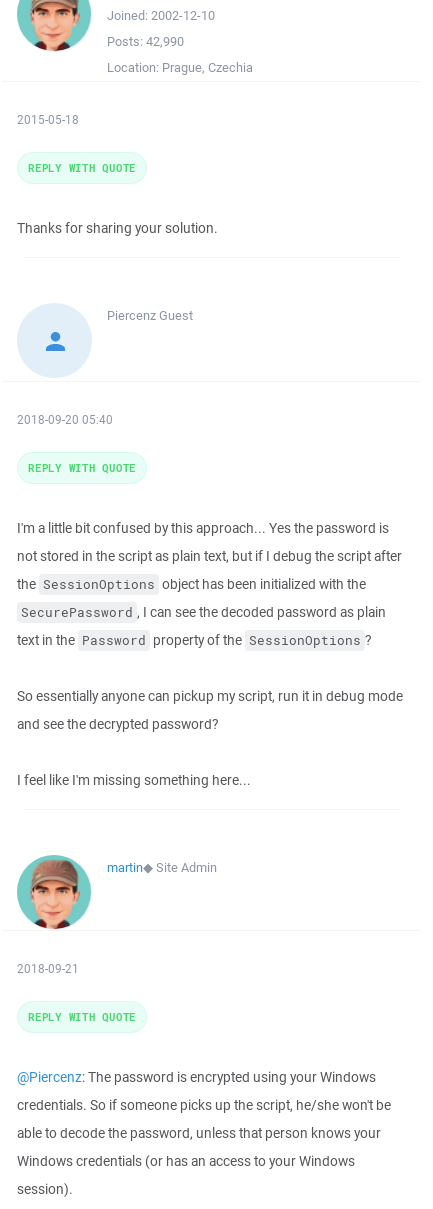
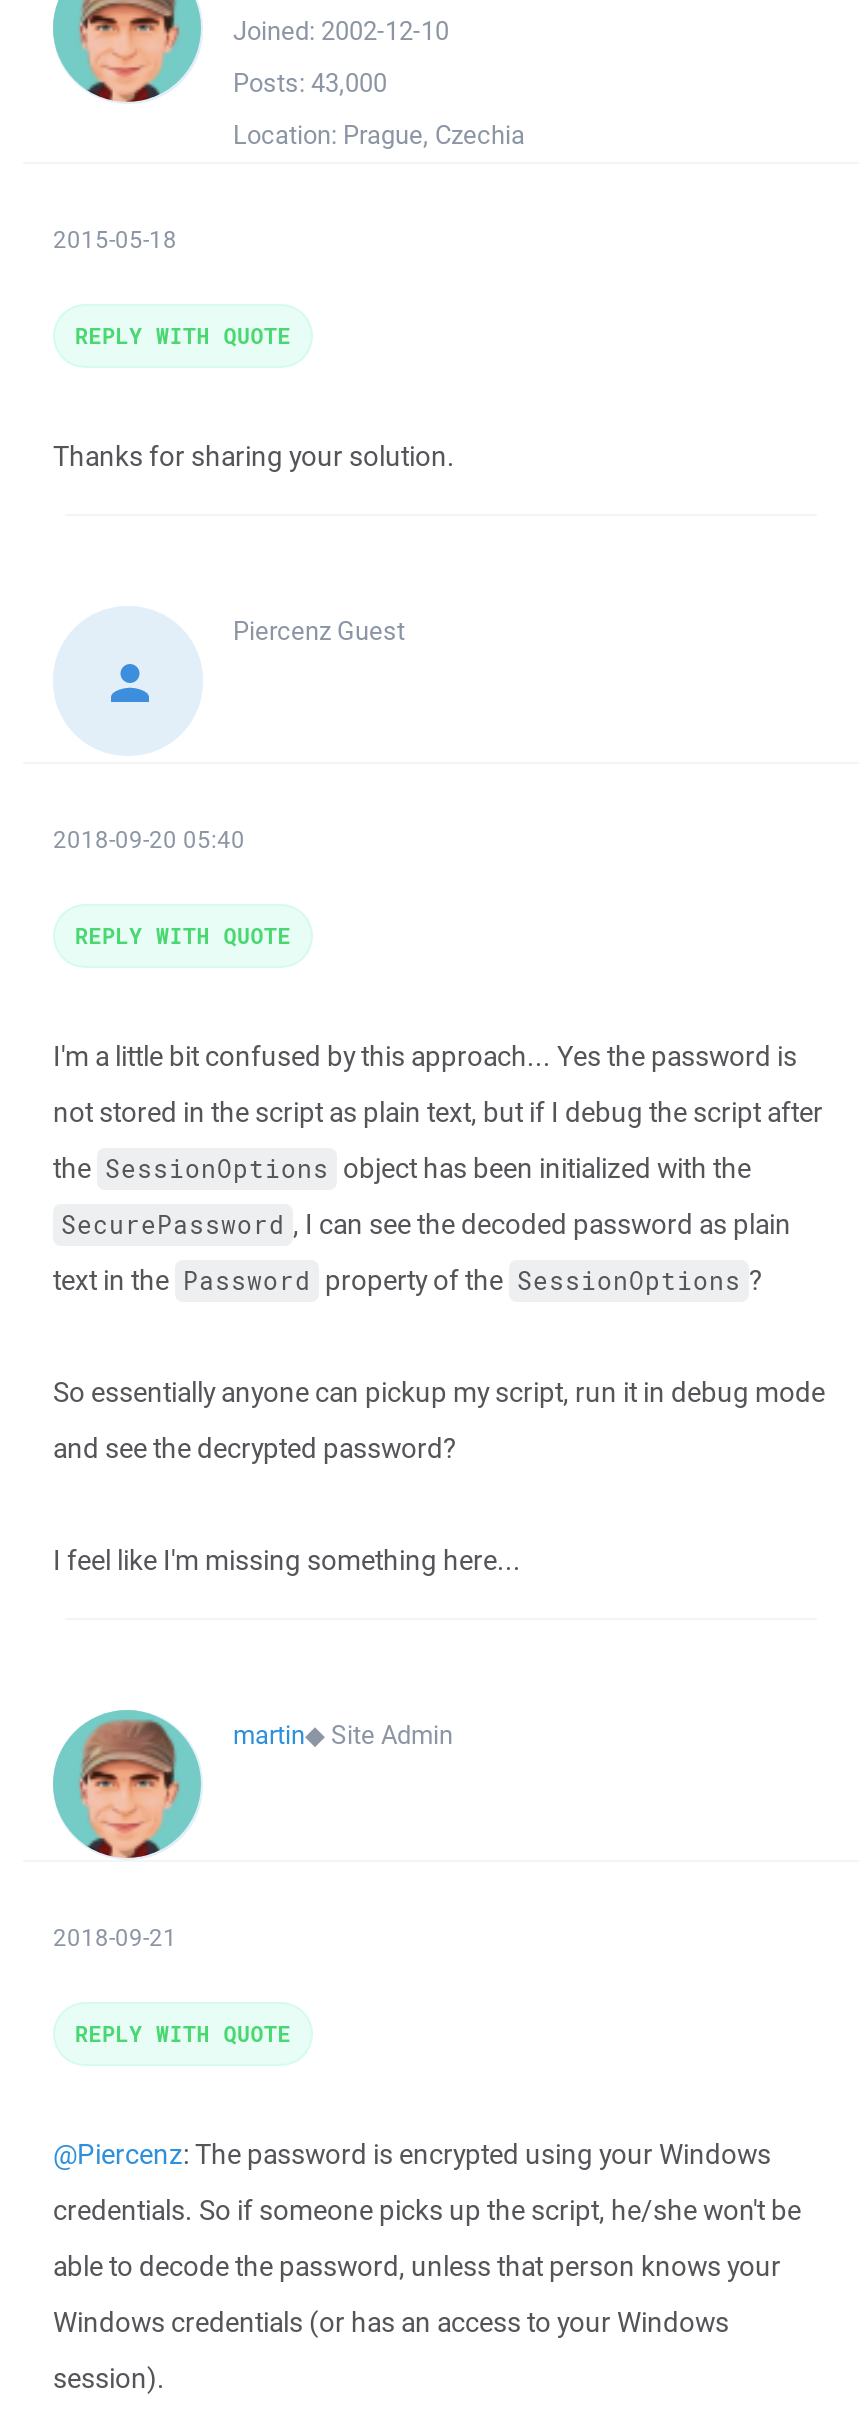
[107,33,184,50] Posts: 42,990 -> [233,66,387,100] Posts: 43,000

